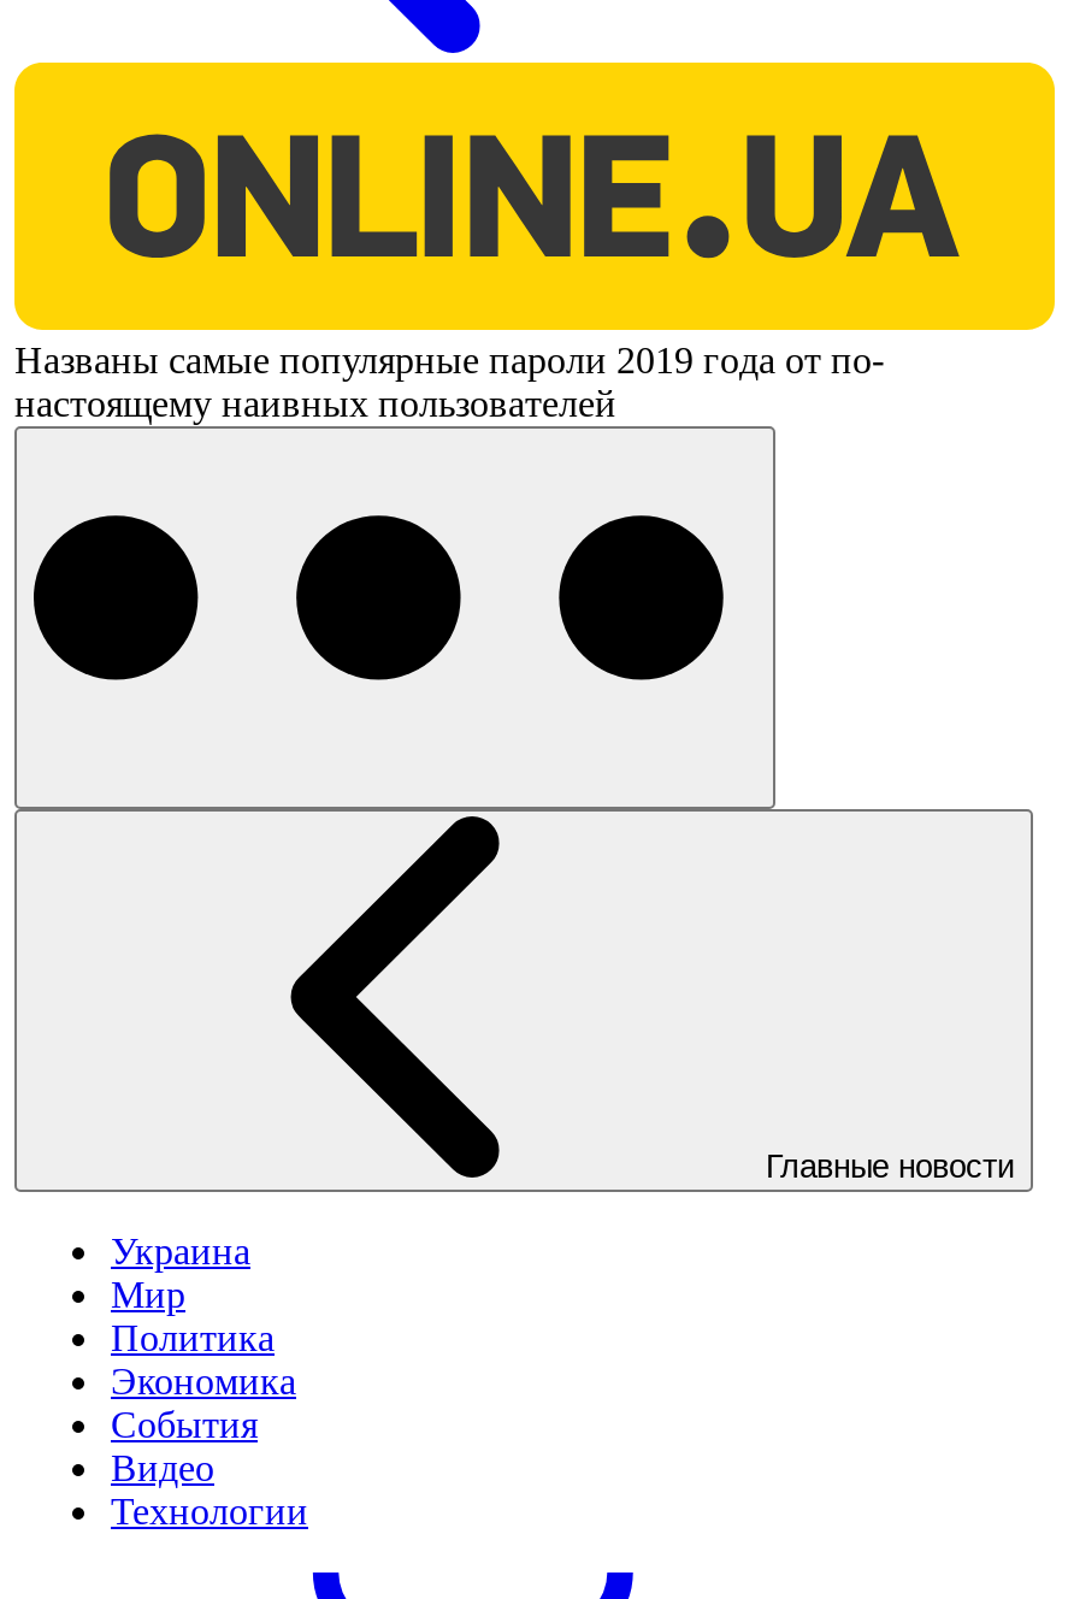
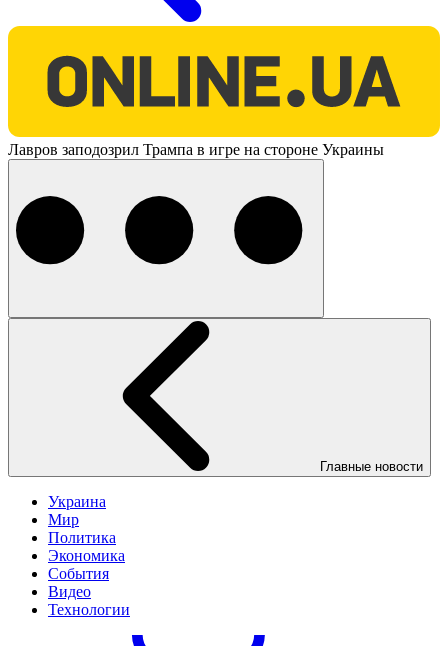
[14,340,884,424] Названы самые популярные пароли 2019 года от по- | настоящему наивных пользователей -> [8,141,384,158] Лавров заподозрил Трампа в игре на стороне Украины

